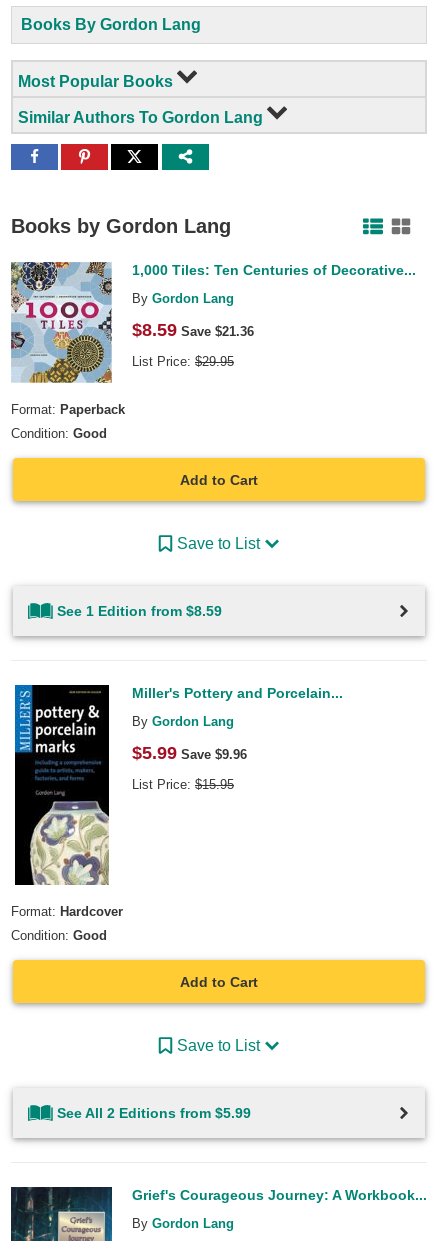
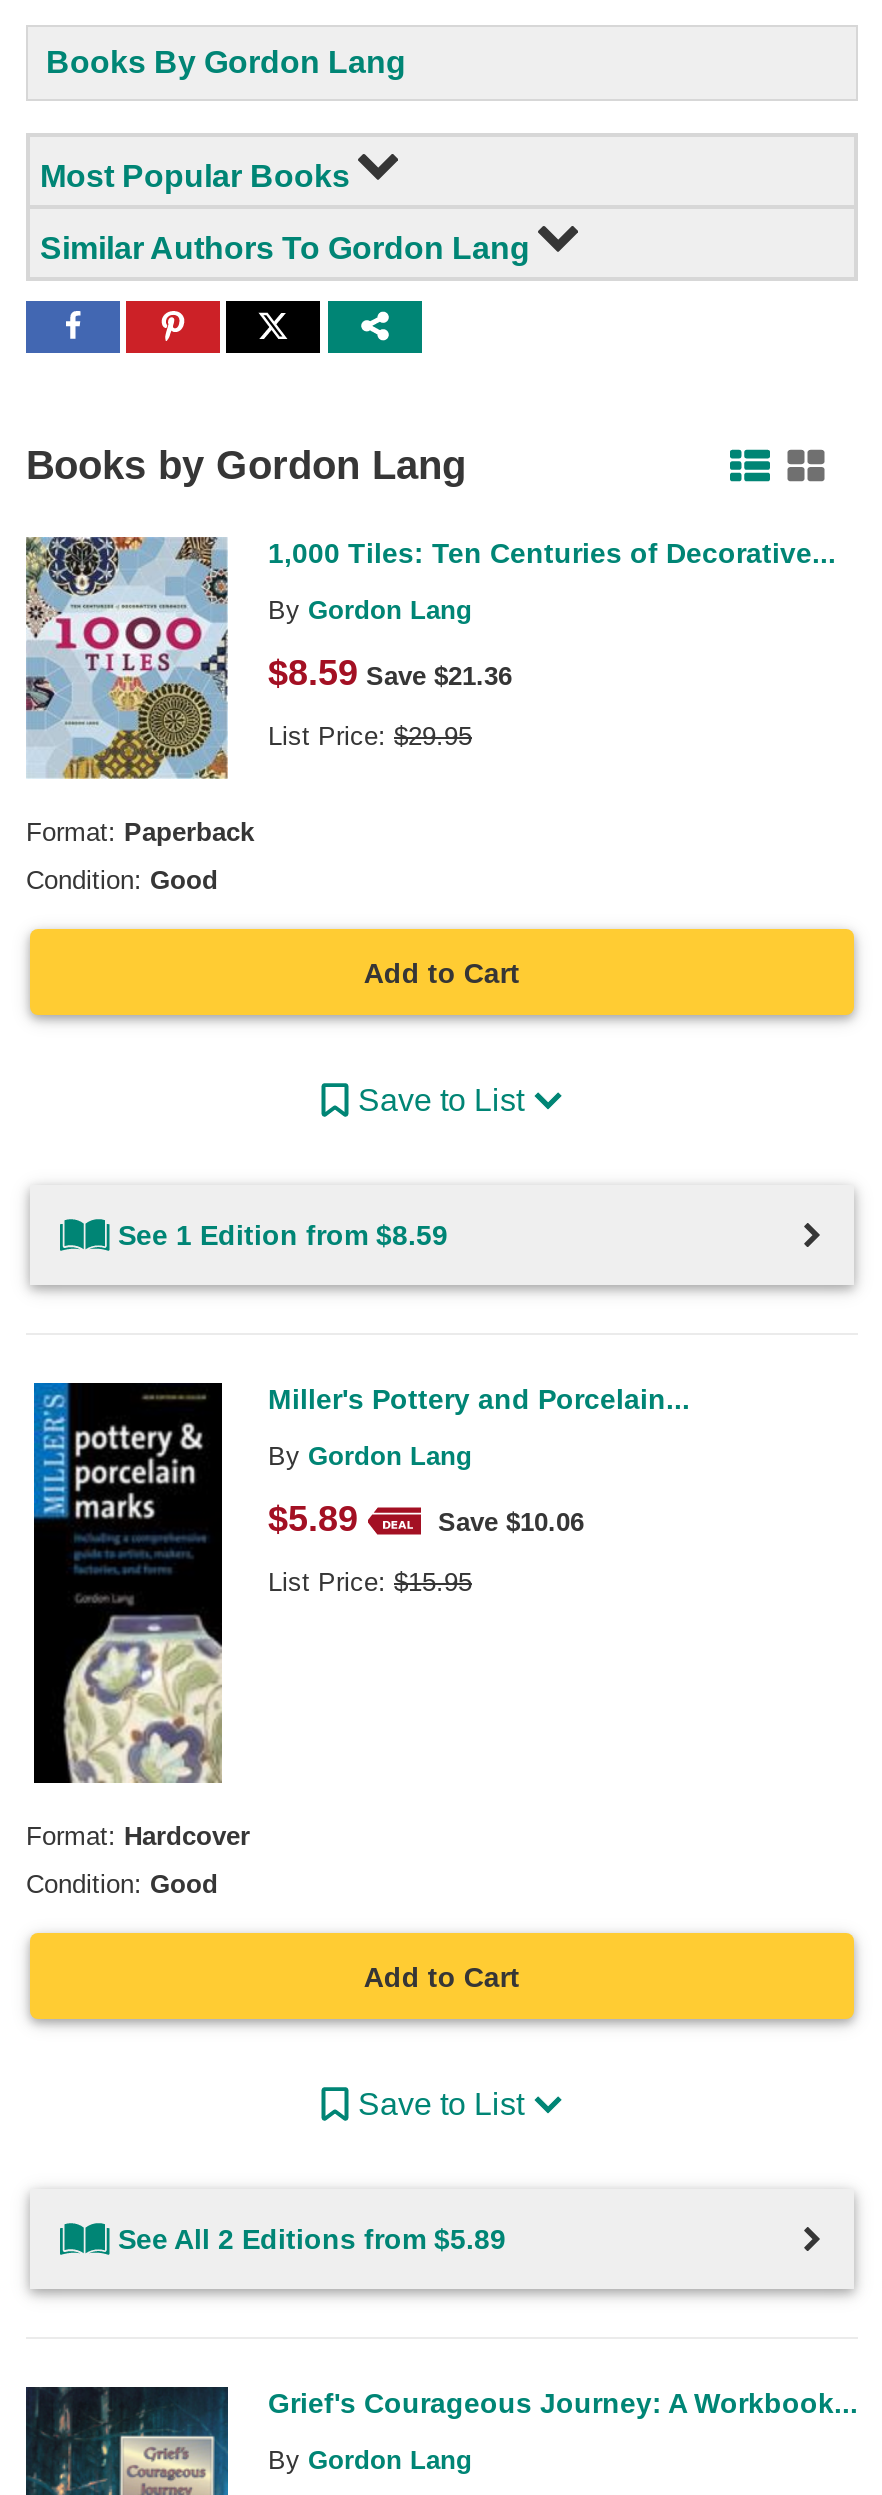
[132,742,247,762] $5.99 Save $9.96 -> [268,1498,584,1538] $5.89 | Save $10.06
[57,1104,251,1120] See All 2 Editions from $5.99 -> [118,2222,506,2254] See All 2 Editions from $5.89

